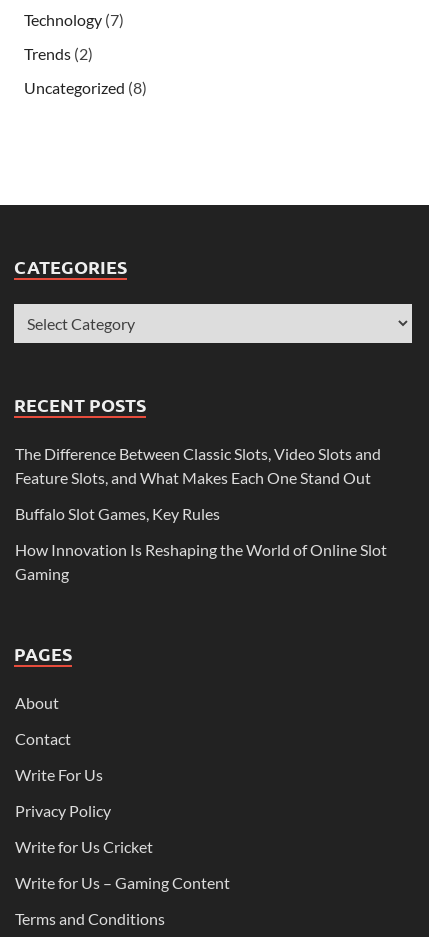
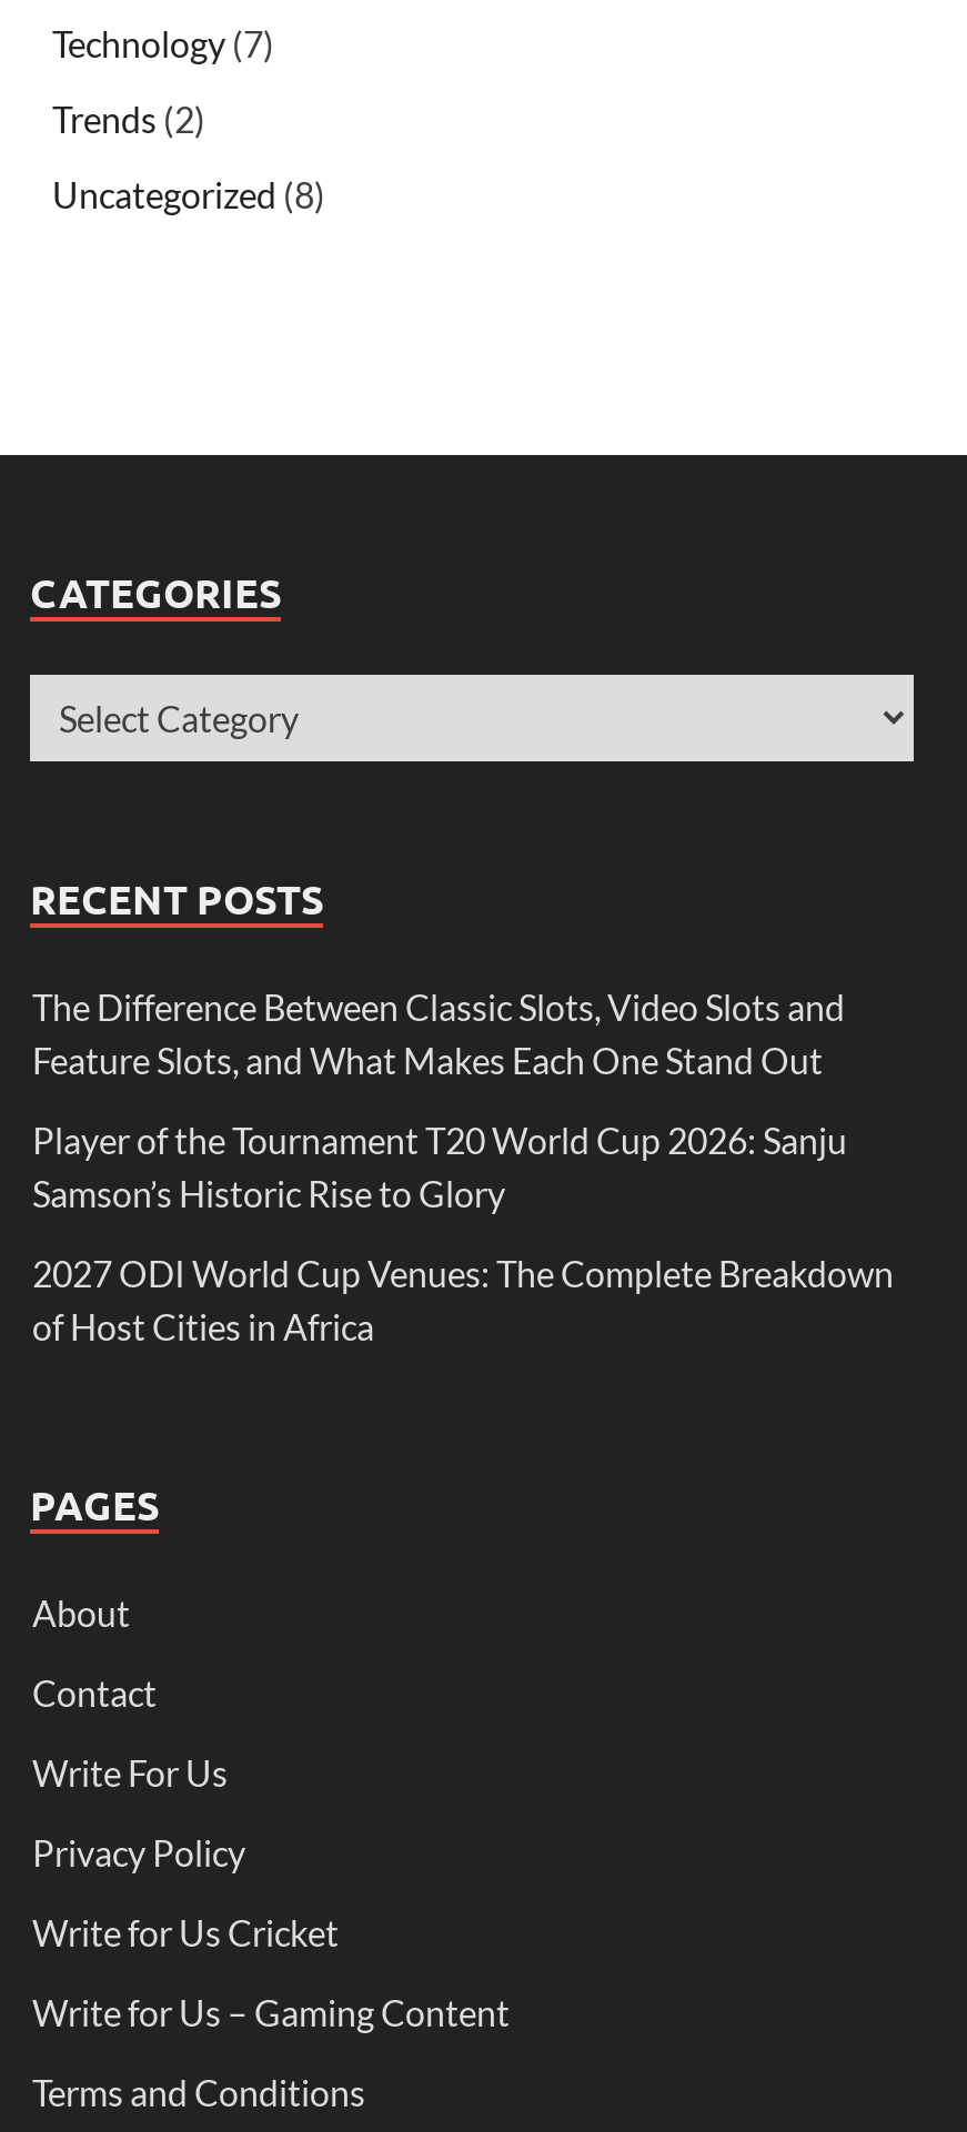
[15,504,220,523] Buffalo Slot Games, Key Rules -> [32,1118,847,1213] Player of the Tournament T20 World Cup 2026: Sanju | Samson’s Historic Rise to Glory
[15,540,387,583] How Innovation Is Reshaping the World of Online Slot | Gaming -> [32,1251,894,1347] 2027 ODI World Cup Venues: The Complete Breakdown | of Host Cities in Africa

